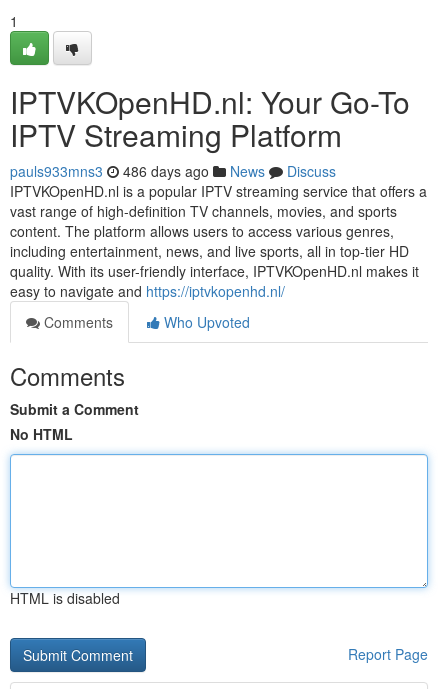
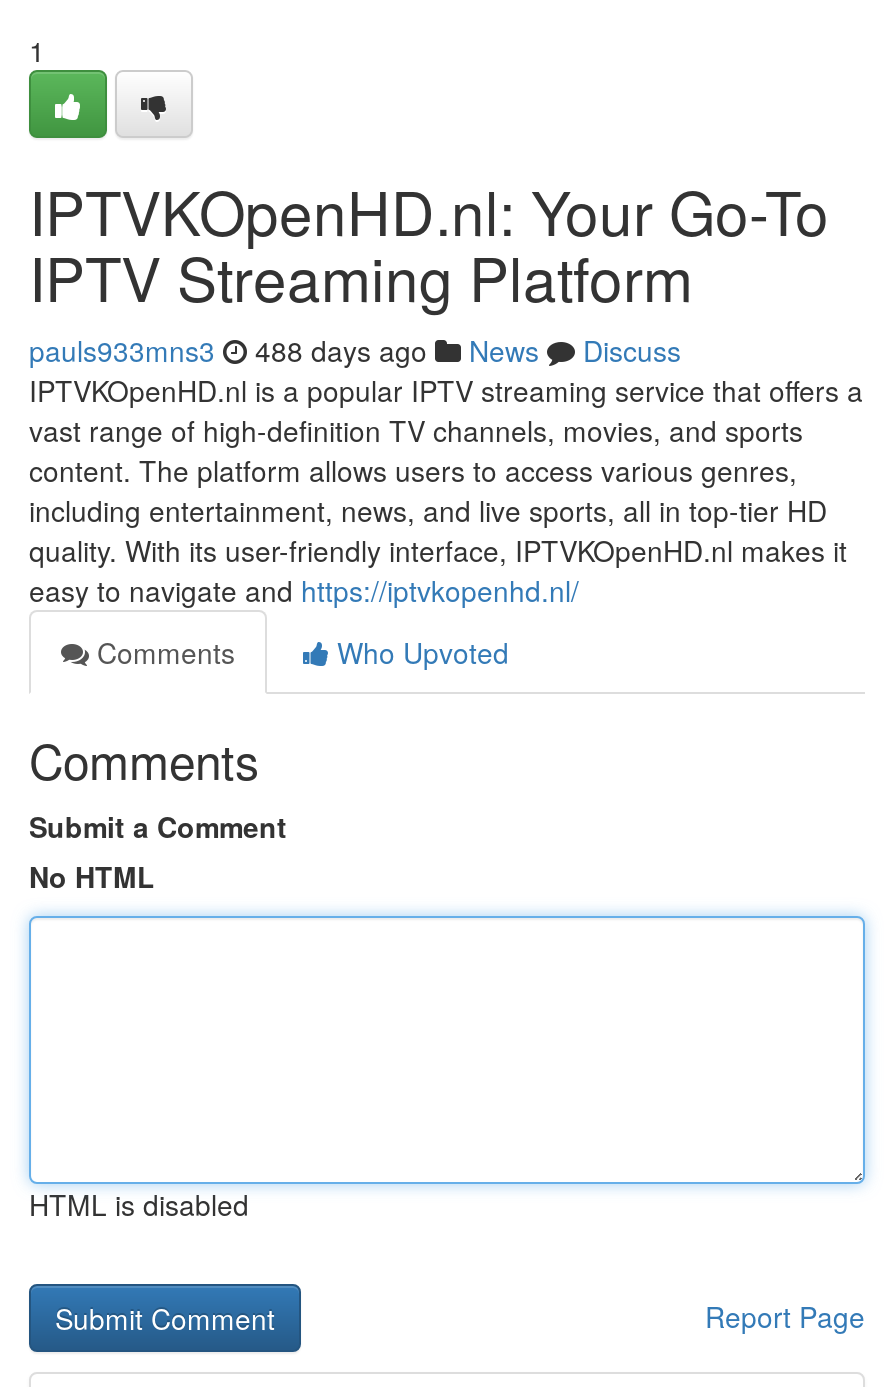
[10,161,336,181] pauls933mns3 486 days ago News Discuss -> [29,330,681,370] pauls933mns3 488 days ago News Discuss

